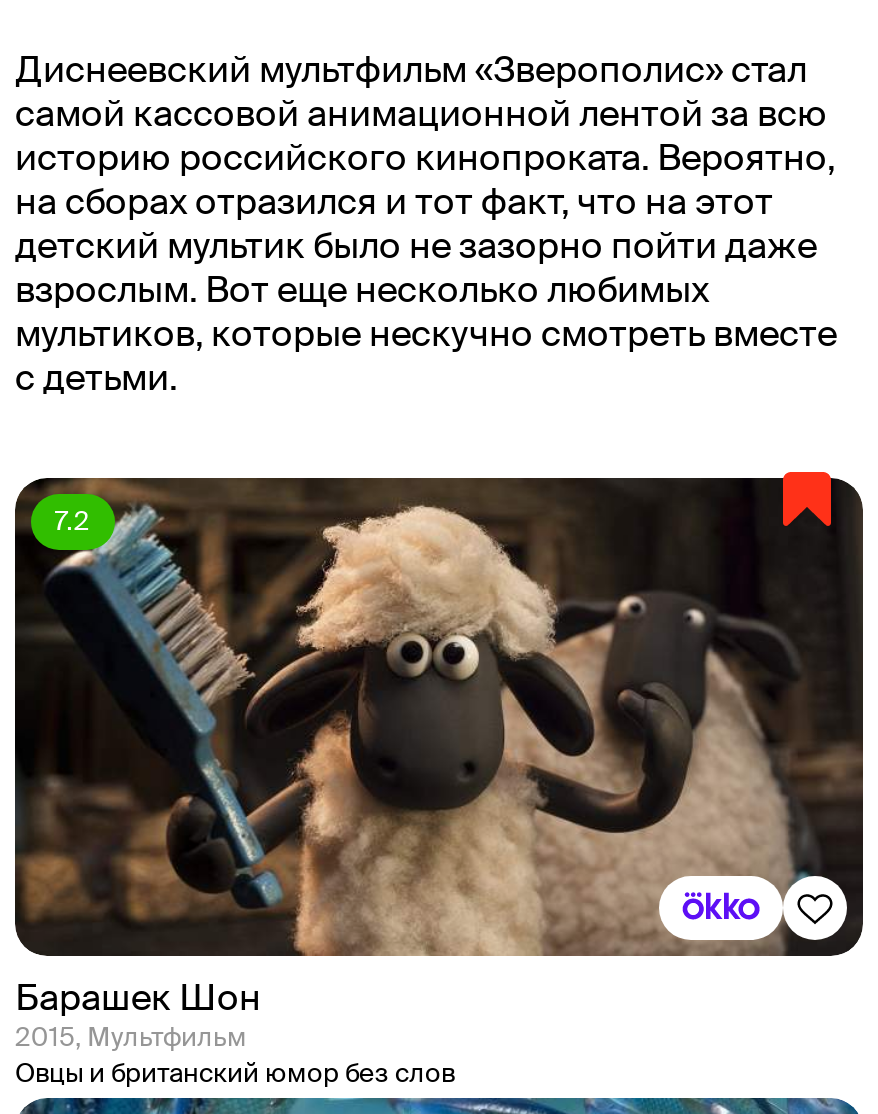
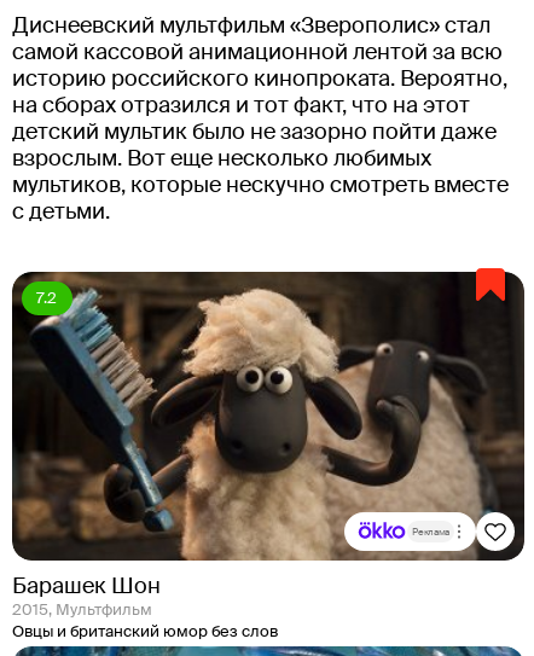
none -> [412,526,449,538] Реклама
[565,876,677,940] [image] -> [343,511,411,552] [image]

